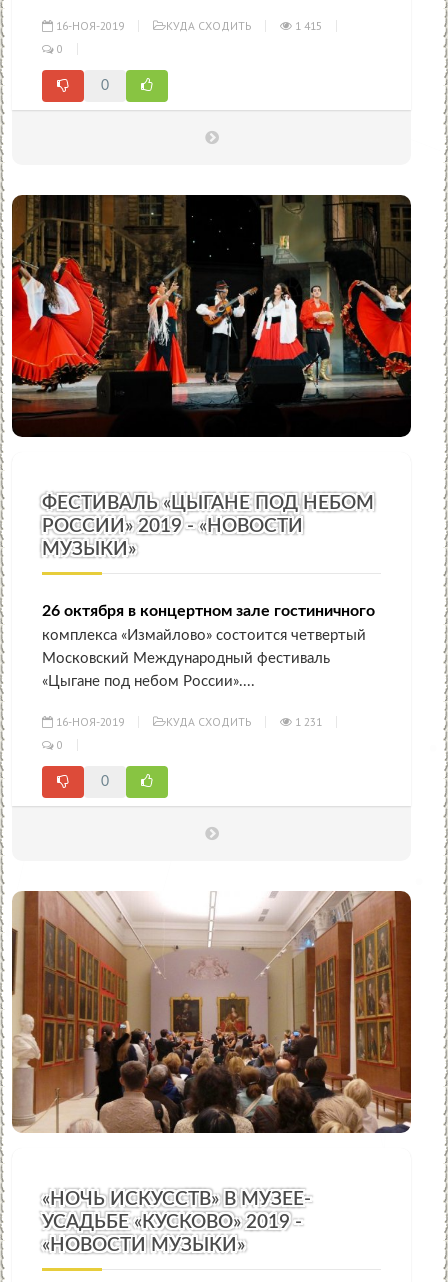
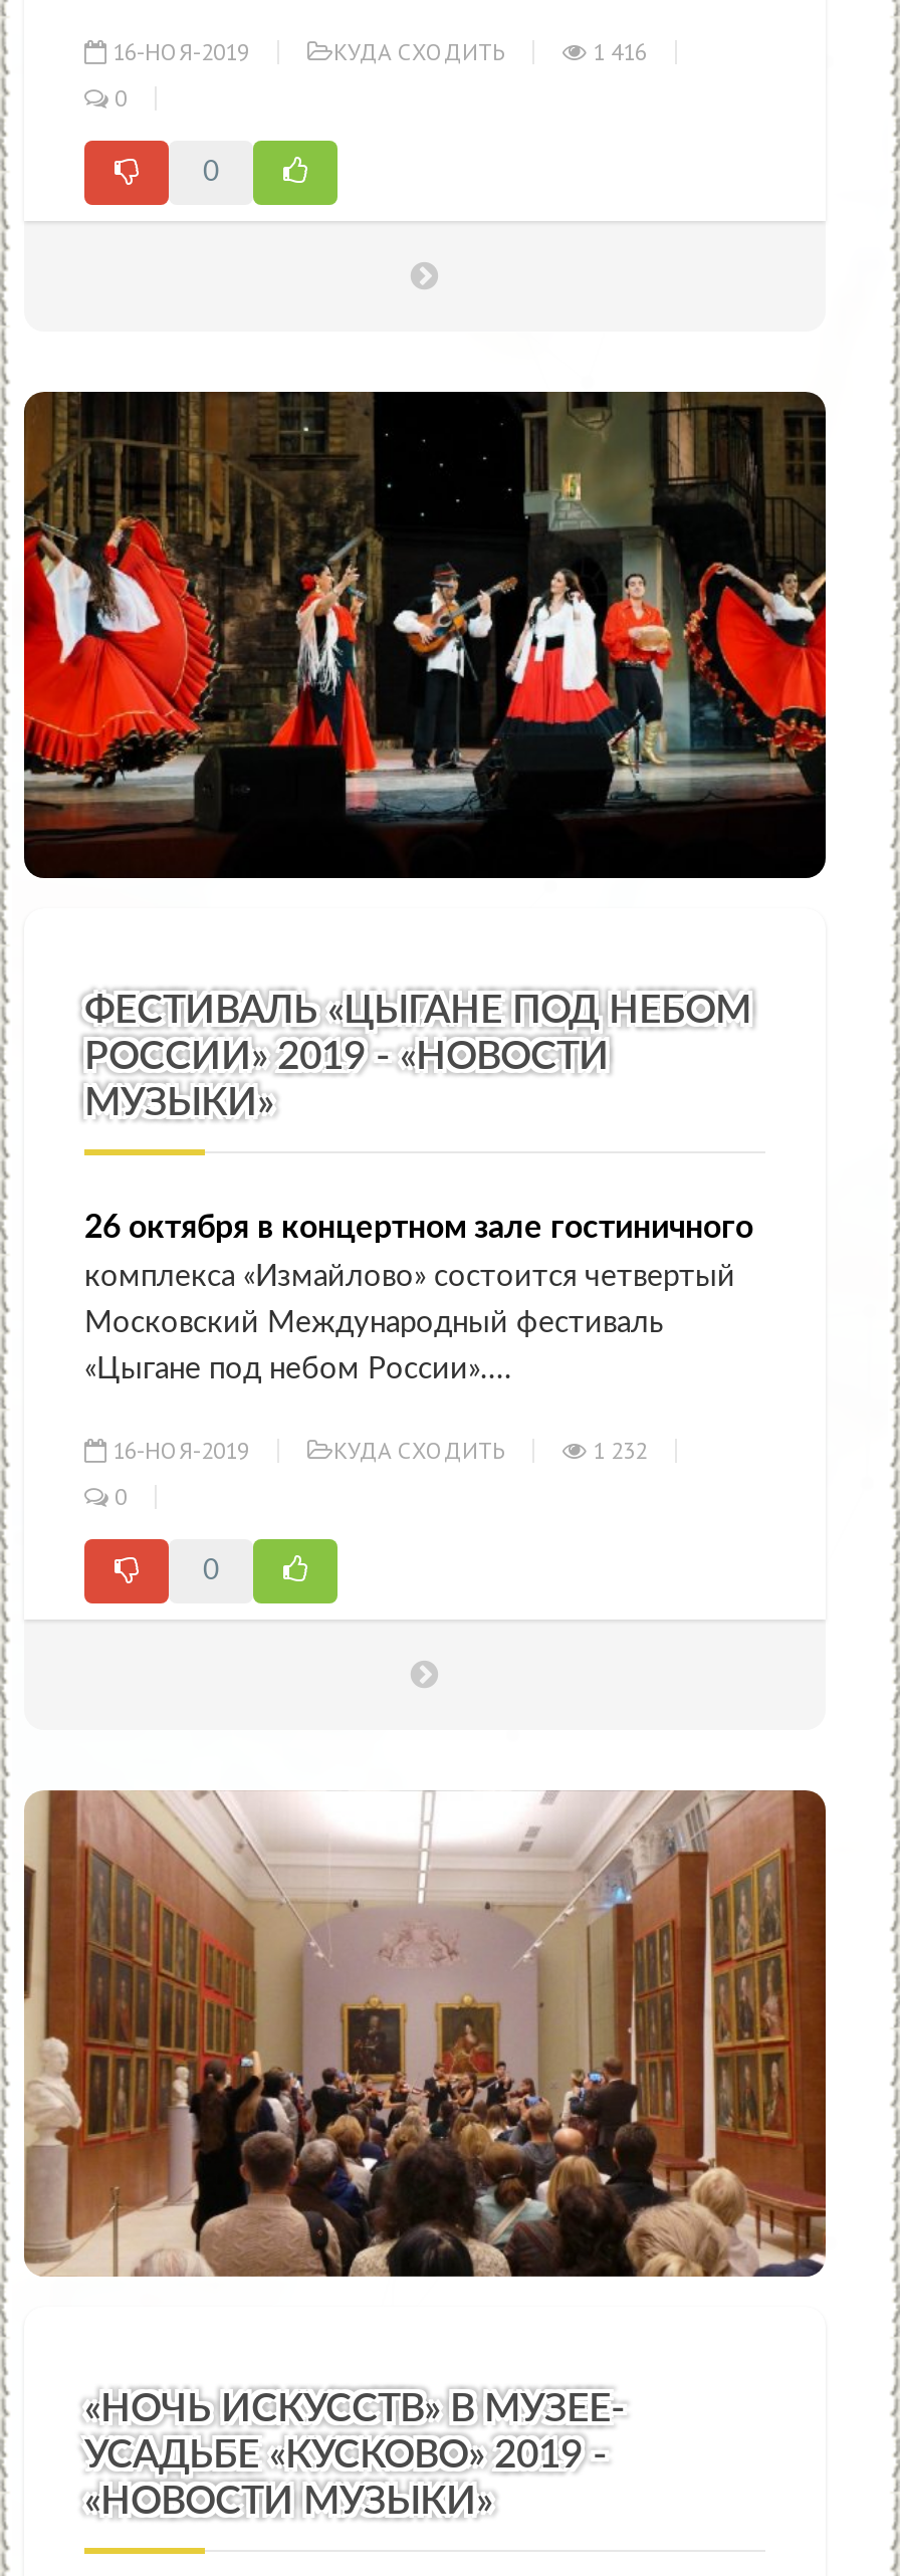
[292,18,322,33] 1 415 -> [587,36,647,66] 1 416
[292,714,322,729] 1 231 -> [587,1435,647,1465] 1 232

